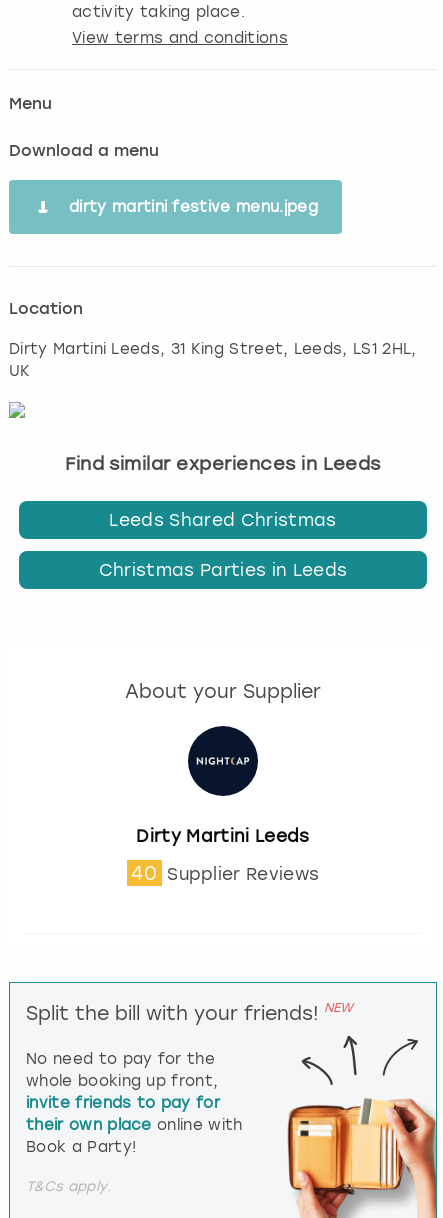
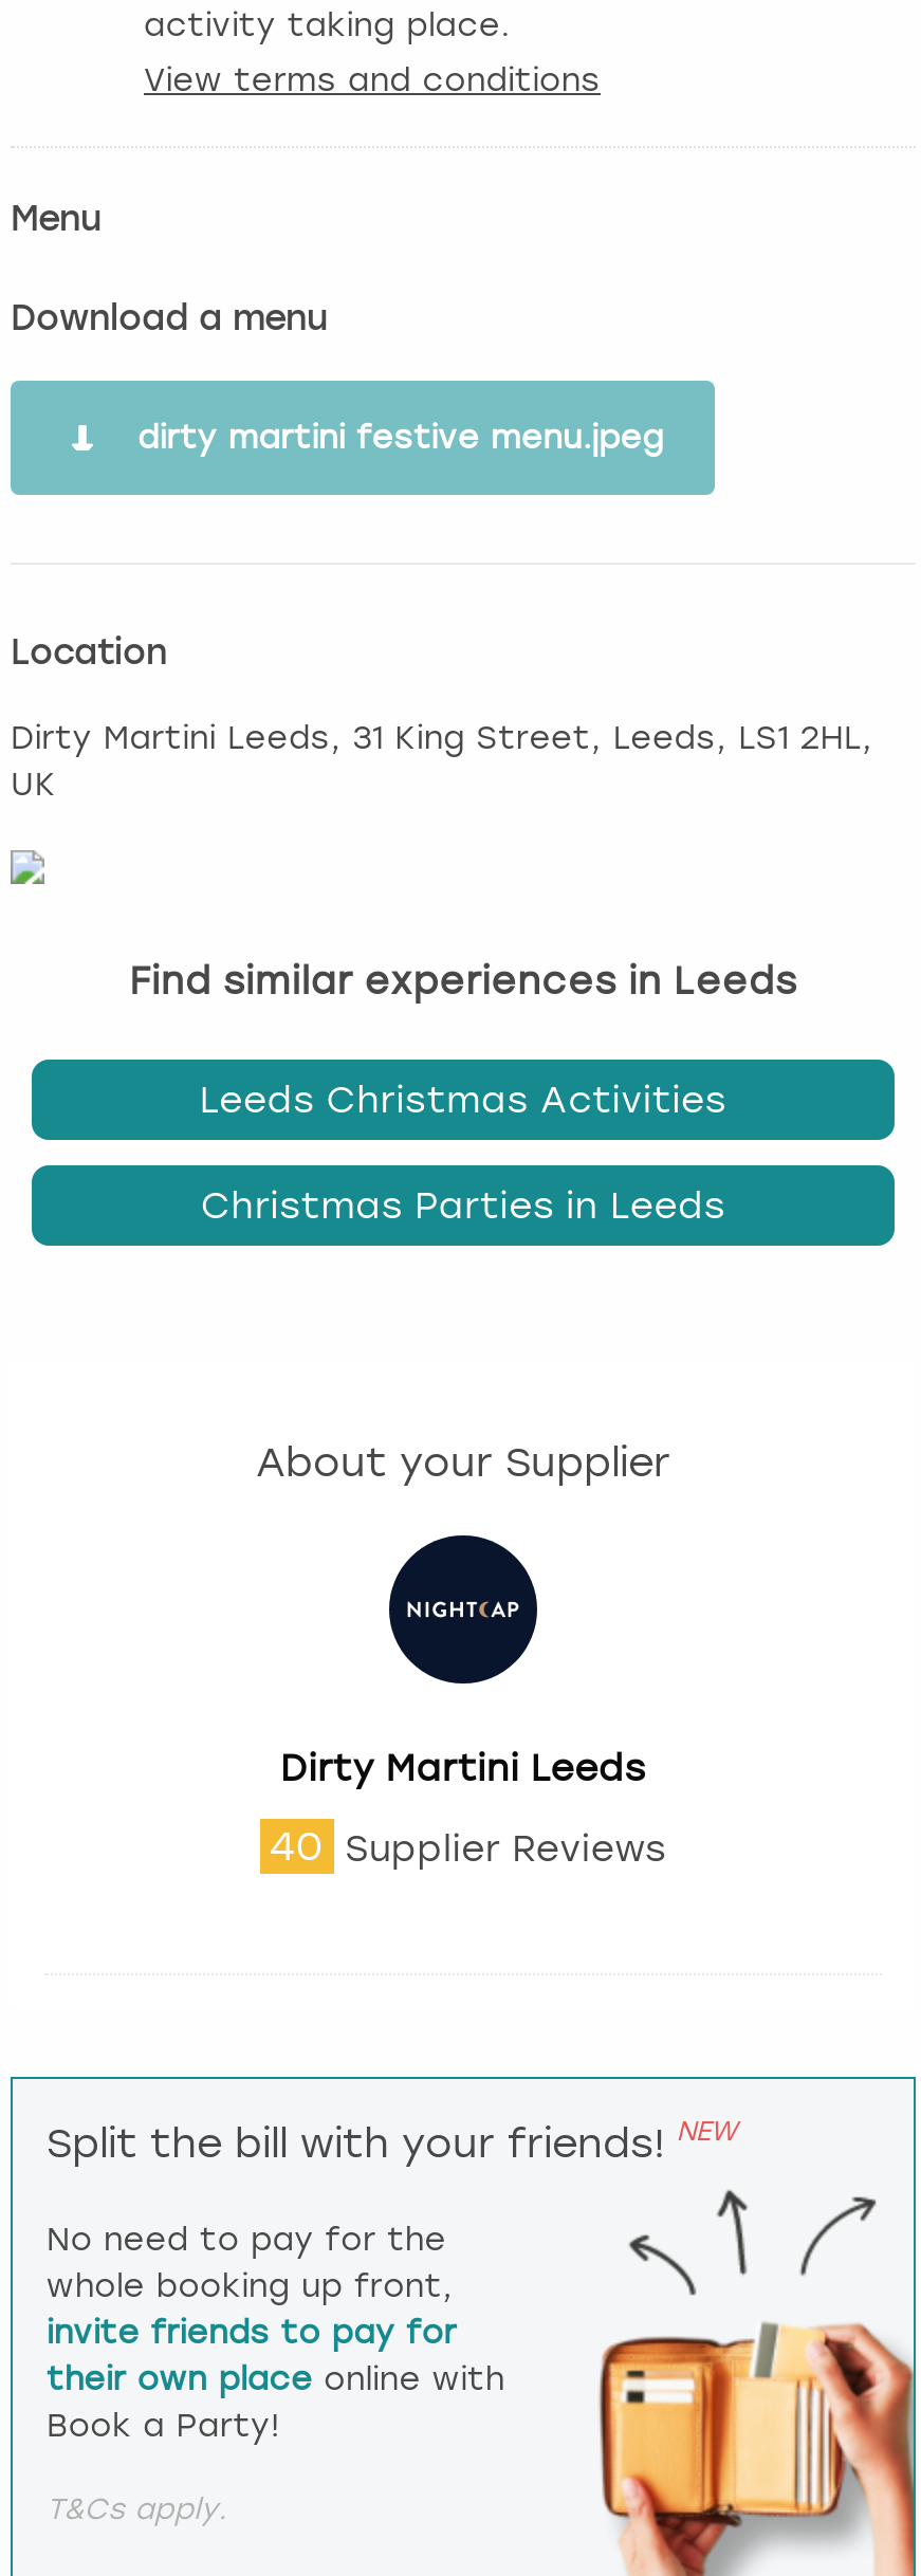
[109,510,336,530] Leeds Shared Christmas -> [199,1079,727,1122] Leeds Christmas Activities

